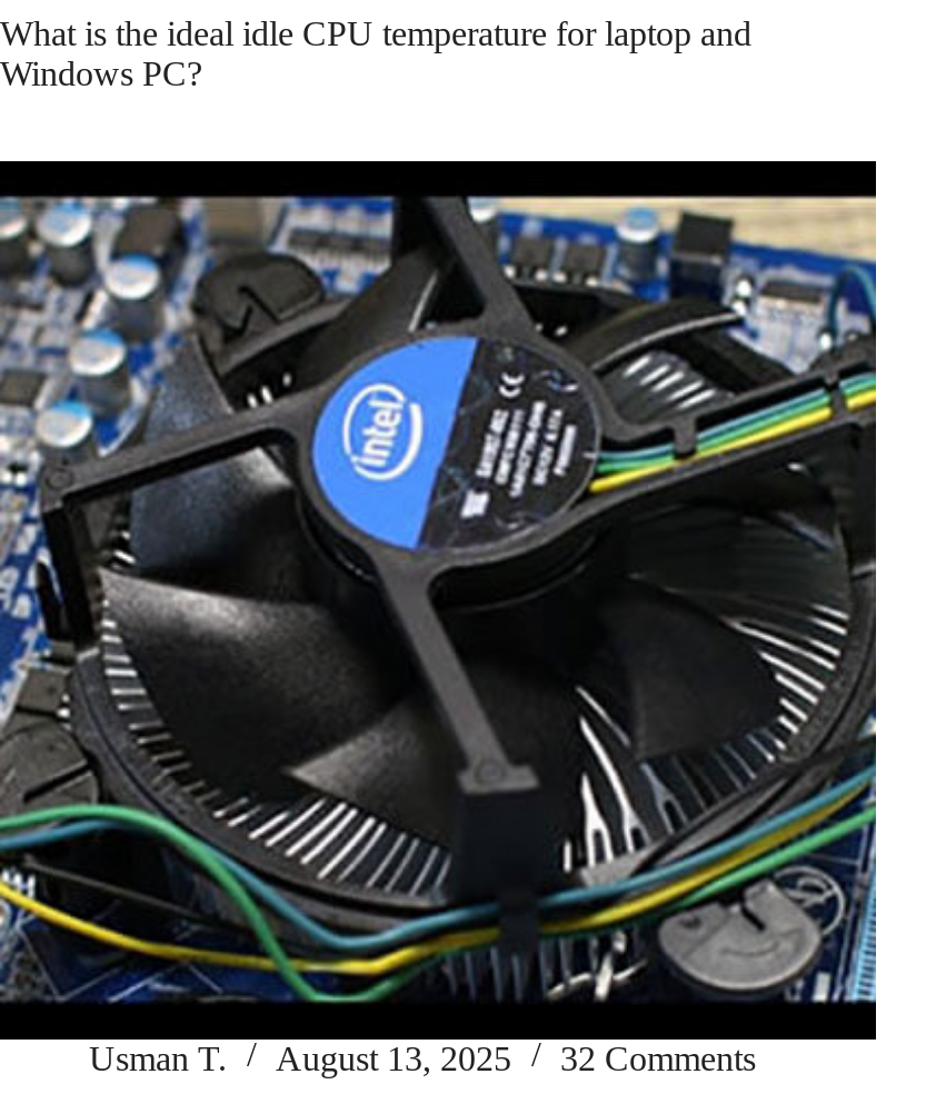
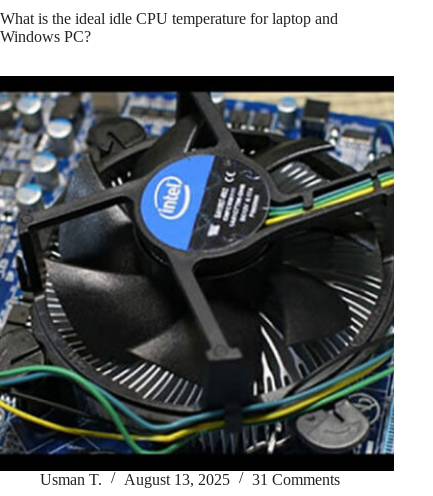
[89,1038,756,1076] Usman T. August 13, 2025 32 Comments -> [40,470,340,487] Usman T. August 13, 2025 31 Comments

